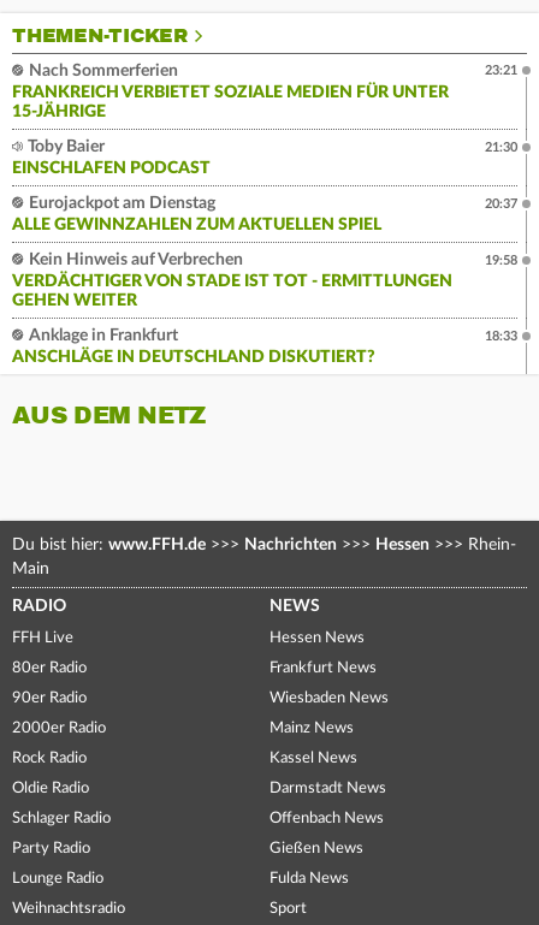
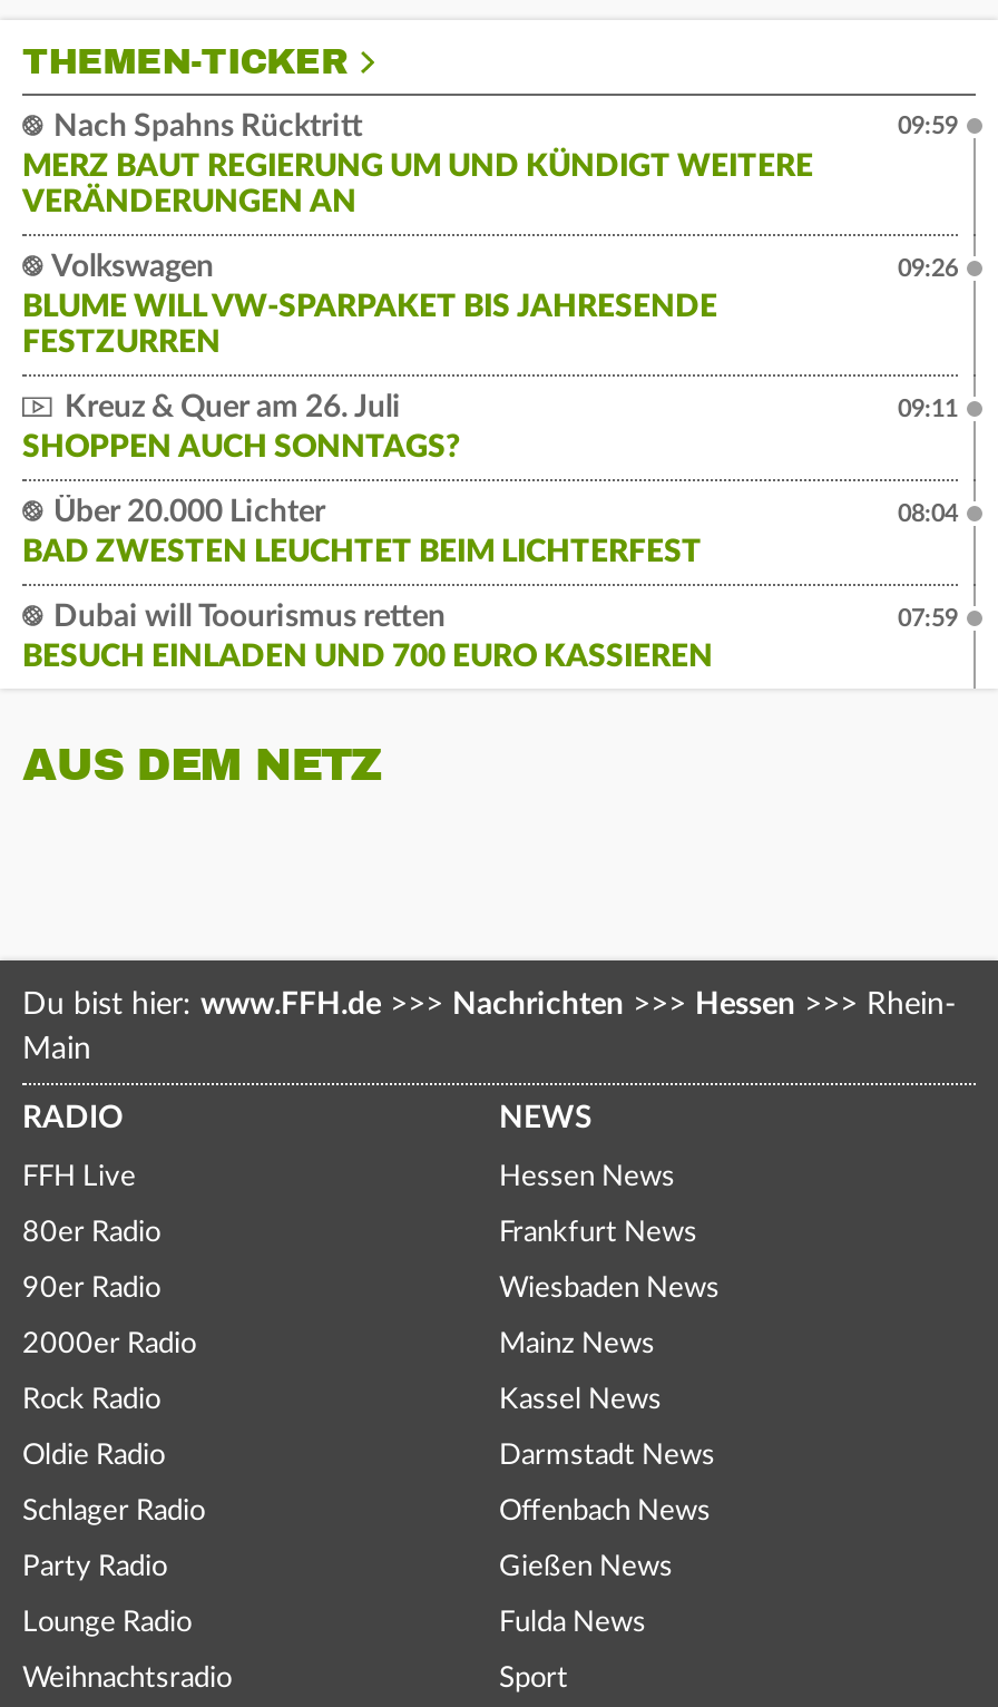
[12,63,449,121] Nach Sommerferien | FRANKREICH VERBIETET SOZIALE MEDIEN FÜR UNTER | 15-JÄHRIGE -> [22,112,813,219] Nach Spahns Rücktritt | MERZ BAUT REGIERUNG UM UND KÜNDIGT WEITERE | VERÄNDERUNGEN AN
[485,64,517,77] 23:21 -> [898,114,958,139] 09:59
[12,139,211,177] Toby Baier | EINSCHLAFEN PODCAST -> [22,252,717,359] Volkswagen | BLUME WILL VW-SPARPAKET BIS JAHRESENDE | FESTZURREN
[485,141,517,154] 21:30 -> [898,257,958,281] 09:26
[12,195,381,234] Eurojackpot am Dienstag | ALLE GEWINNZAHLEN ZUM AKTUELLEN SPIEL -> [22,393,461,464] Kreuz & Quer am 26. Juli | SHOPPEN AUCH SONNTAGS?
[485,198,517,211] 20:37 -> [898,397,958,422] 09:11
[12,252,452,309] Kein Hinweis auf Verbrechen | VERDÄCHTIGER VON STADE IST TOT - ERMITTLUNGEN | GEHEN WEITER -> [22,497,702,569] Über 20.000 Lichter | BAD ZWESTEN LEUCHTET BEIM LICHTERFEST
[485,254,517,267] 19:58 -> [898,502,958,526] 08:04
[12,327,375,366] Anklage in Frankfurt | ANSCHLÄGE IN DEUTSCHLAND DISKUTIERT? -> [22,602,713,673] Dubai will Toourismus retten | BESUCH EINLADEN UND 700 EURO KASSIEREN
[485,330,517,343] 18:33 -> [898,607,958,631] 07:59

